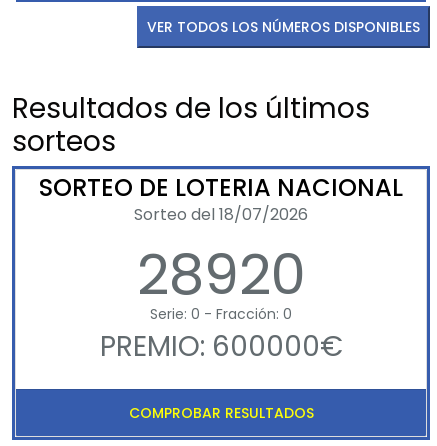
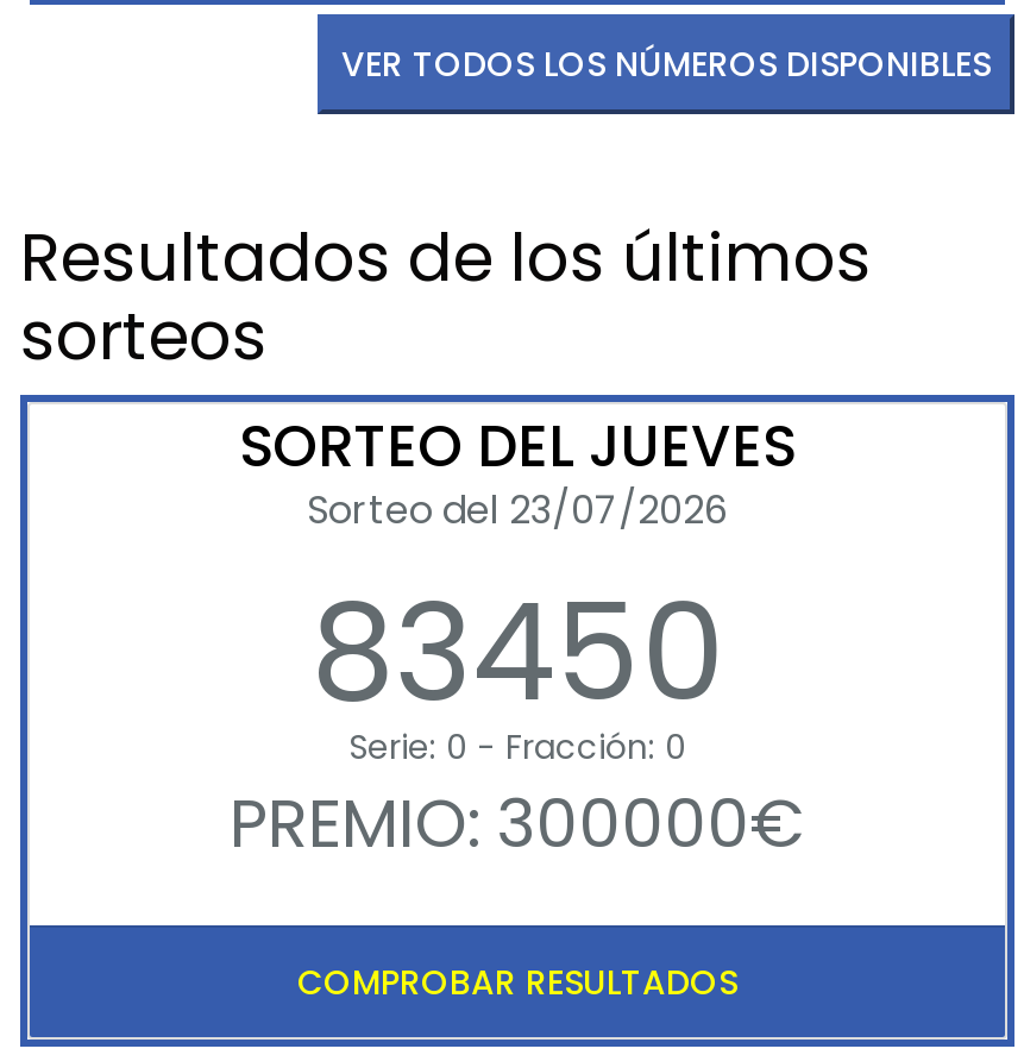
[39,171,403,314] SORTEO DE LOTERIA NACIONAL | Sorteo del 18/07/2026 | 28920 -> [239,406,796,746] SORTEO DEL JUEVES | Sorteo del 23/07/2026 | 83450
[99,327,342,366] PREMIO: 600000€ -> [230,777,805,870] PREMIO: 300000€

